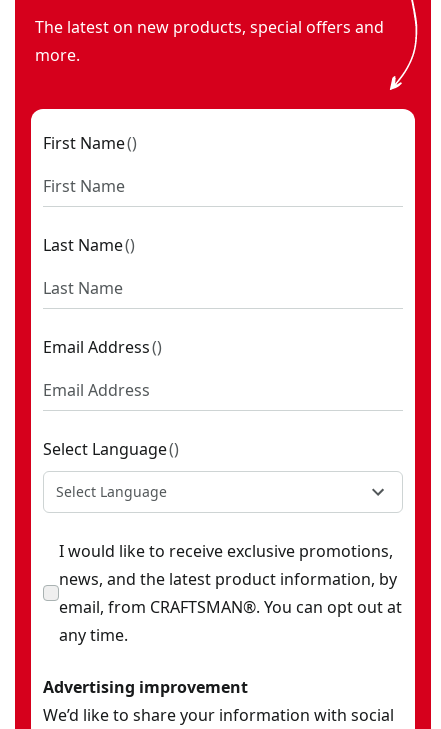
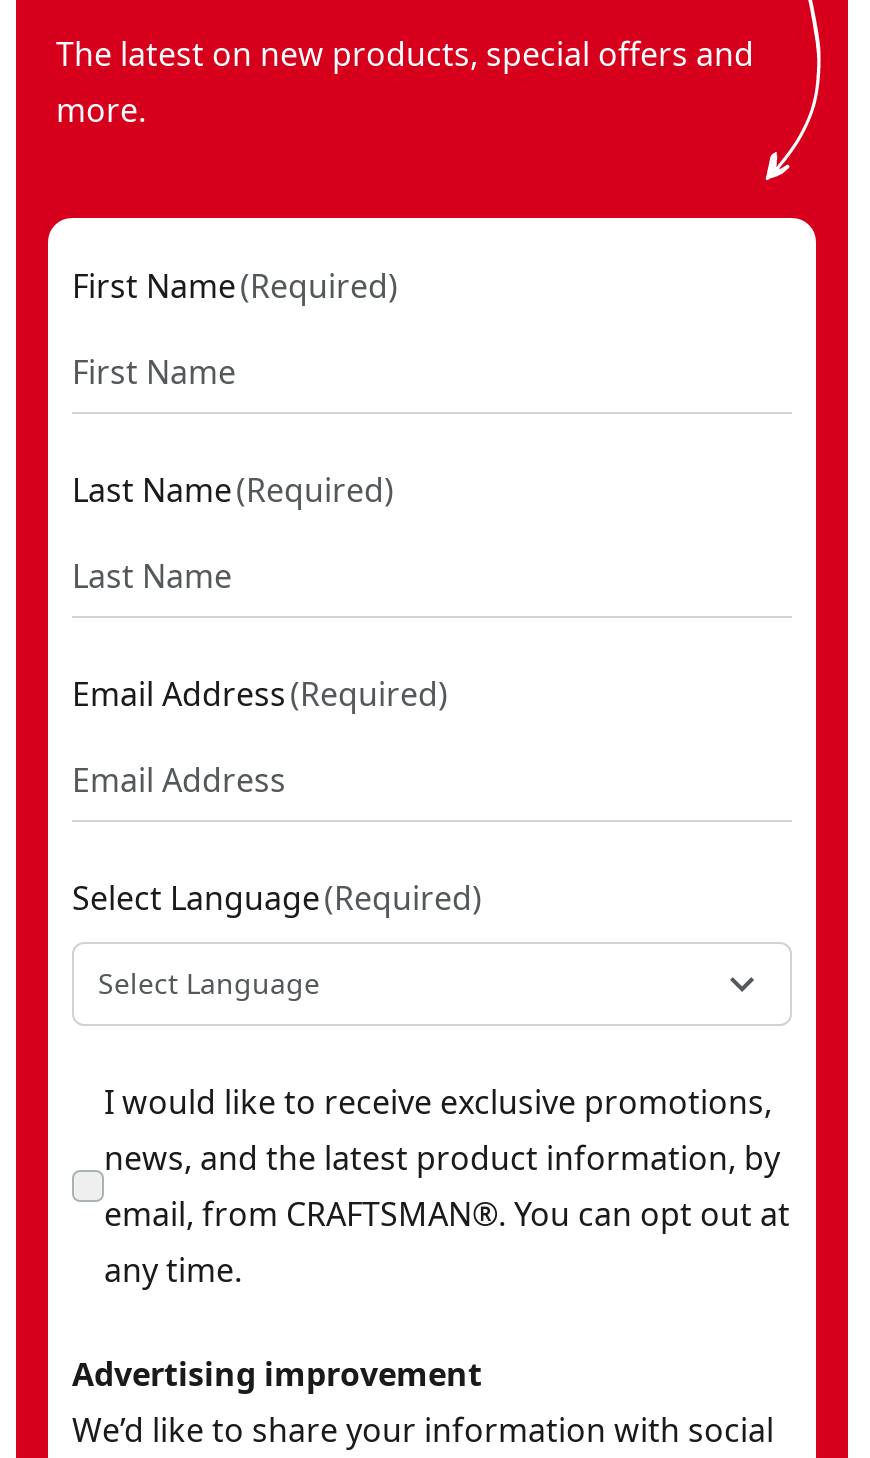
[43,132,137,154] First Name () -> [72,264,398,308] First Name (Required)
[43,234,135,256] Last Name () -> [72,468,394,512] Last Name (Required)
[43,336,162,358] Email Address () -> [72,672,448,716] Email Address (Required)
[43,438,179,460] Select Language () -> [72,876,482,920] Select Language (Required)

